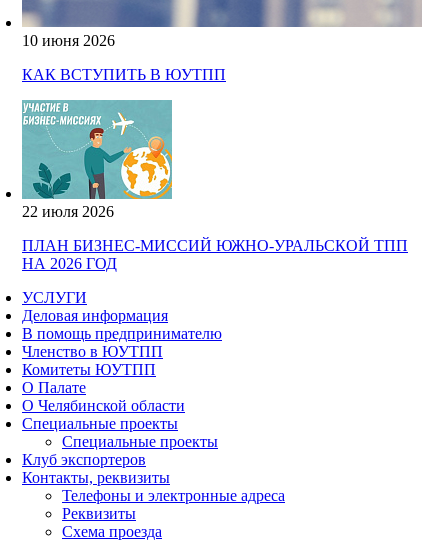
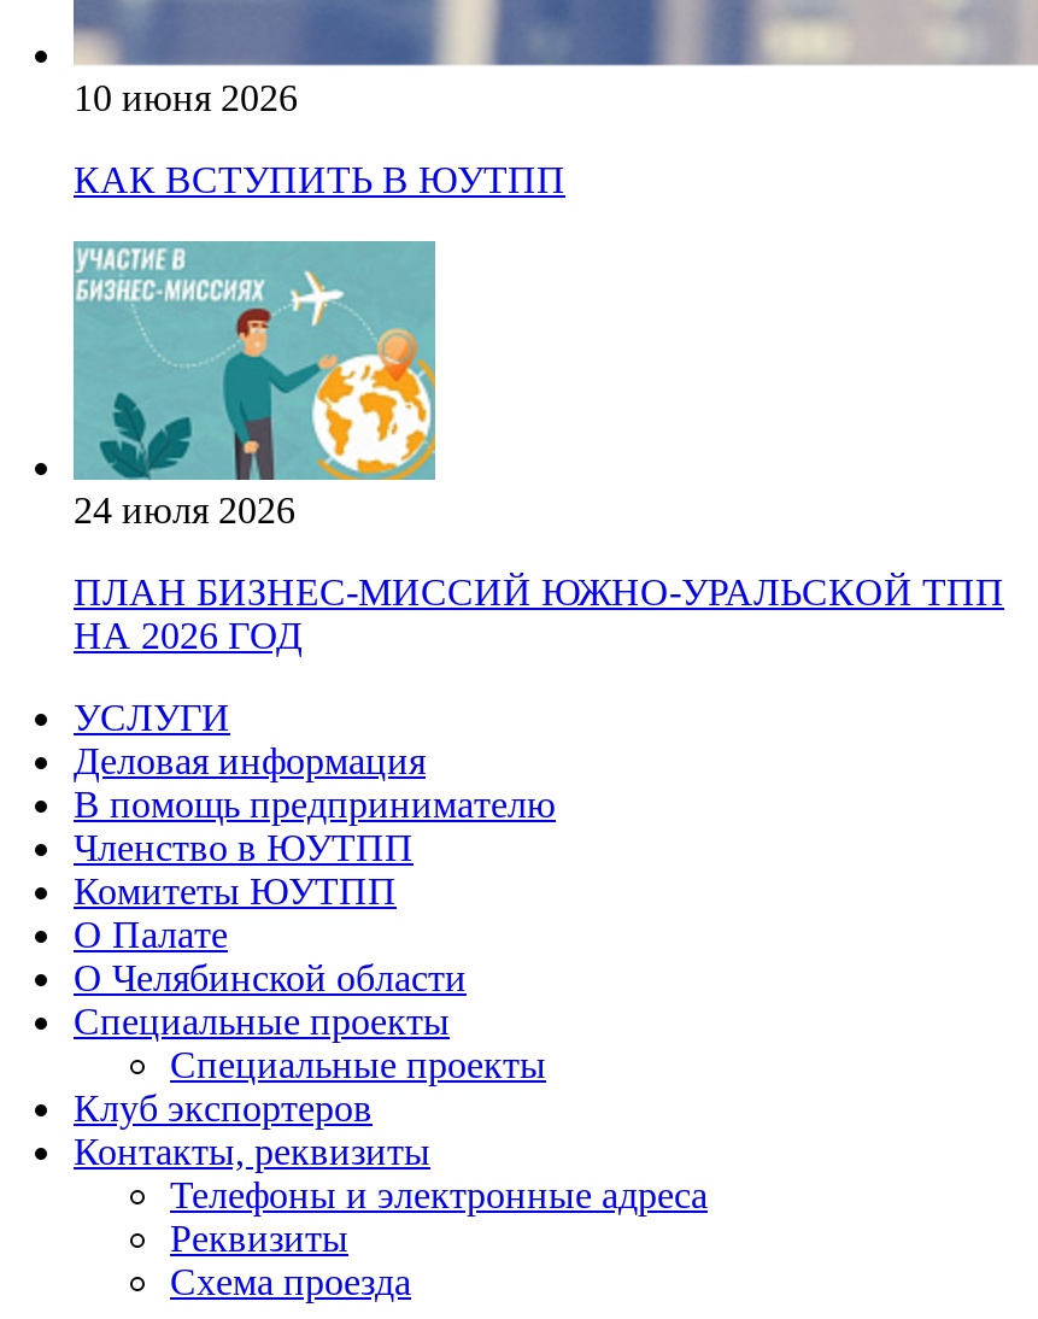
[22,203,114,220] 22 июля 2026 -> [74,490,295,530] 24 июля 2026

